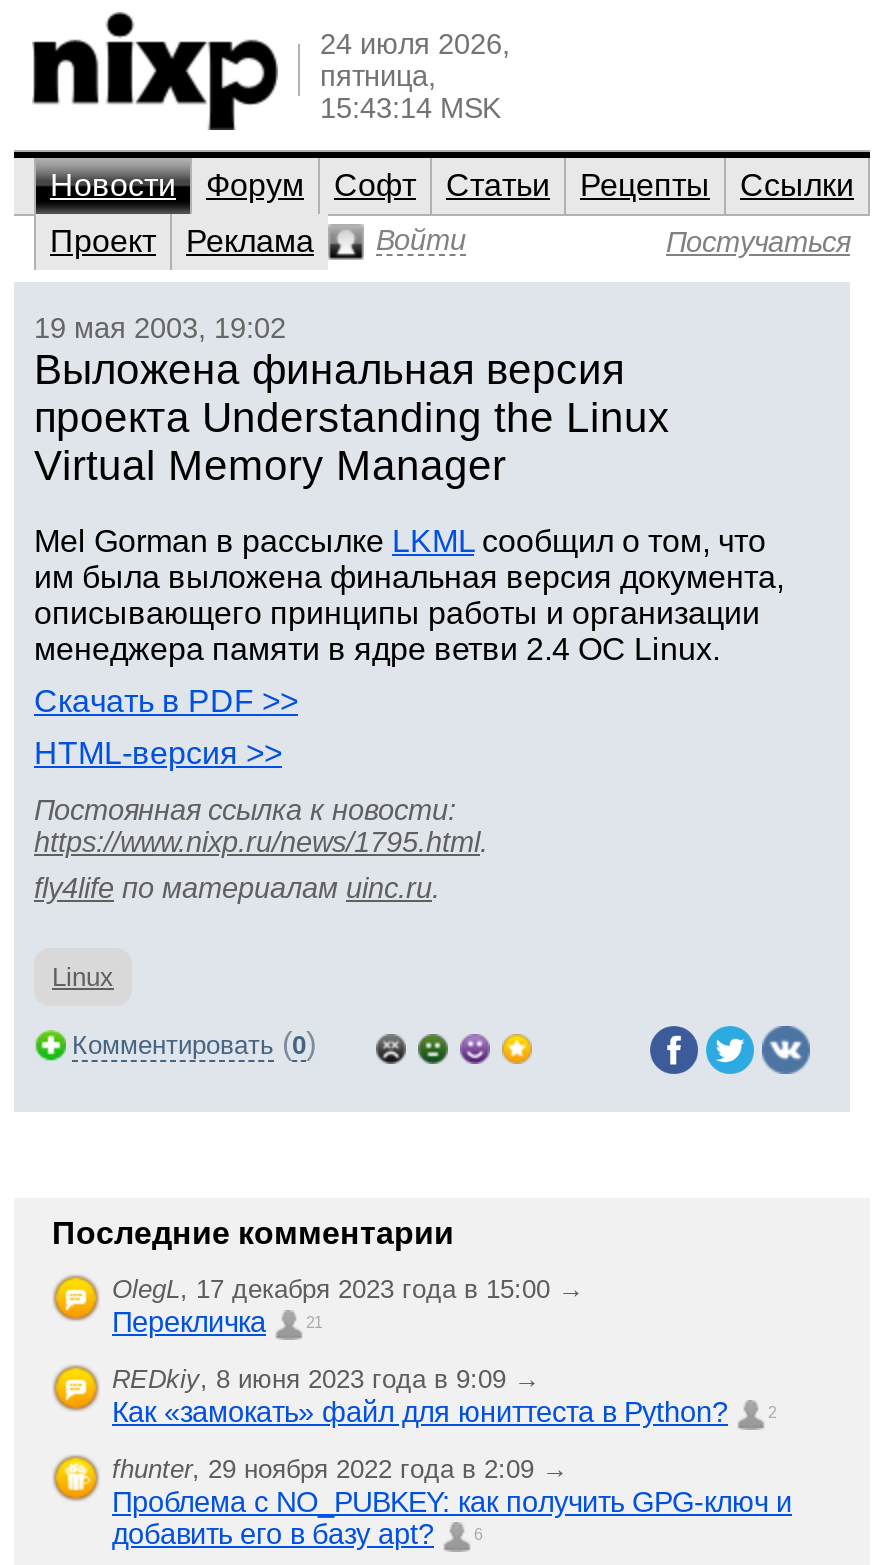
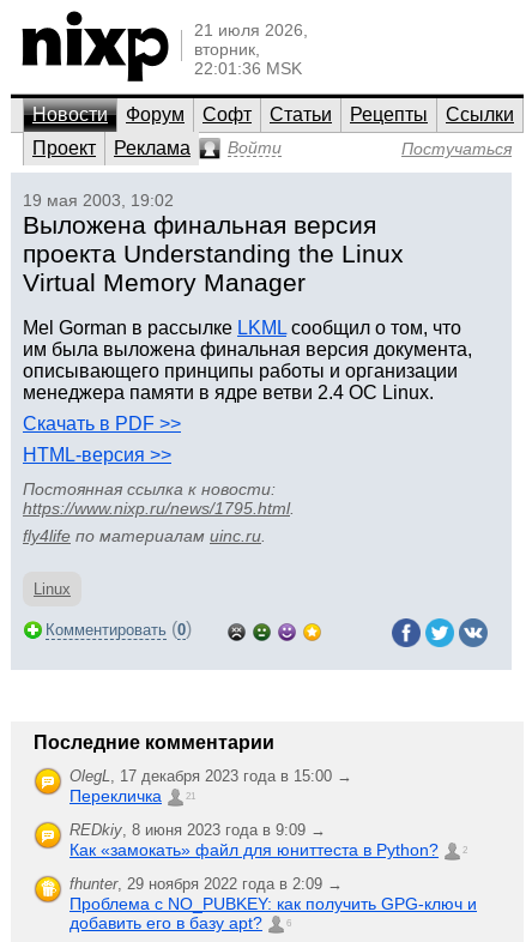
[320,28,510,124] 24 июля 2026, | пятница, | 15:43:14 MSK -> [194,20,308,78] 21 июля 2026, | вторник, | 22:01:36 MSK

